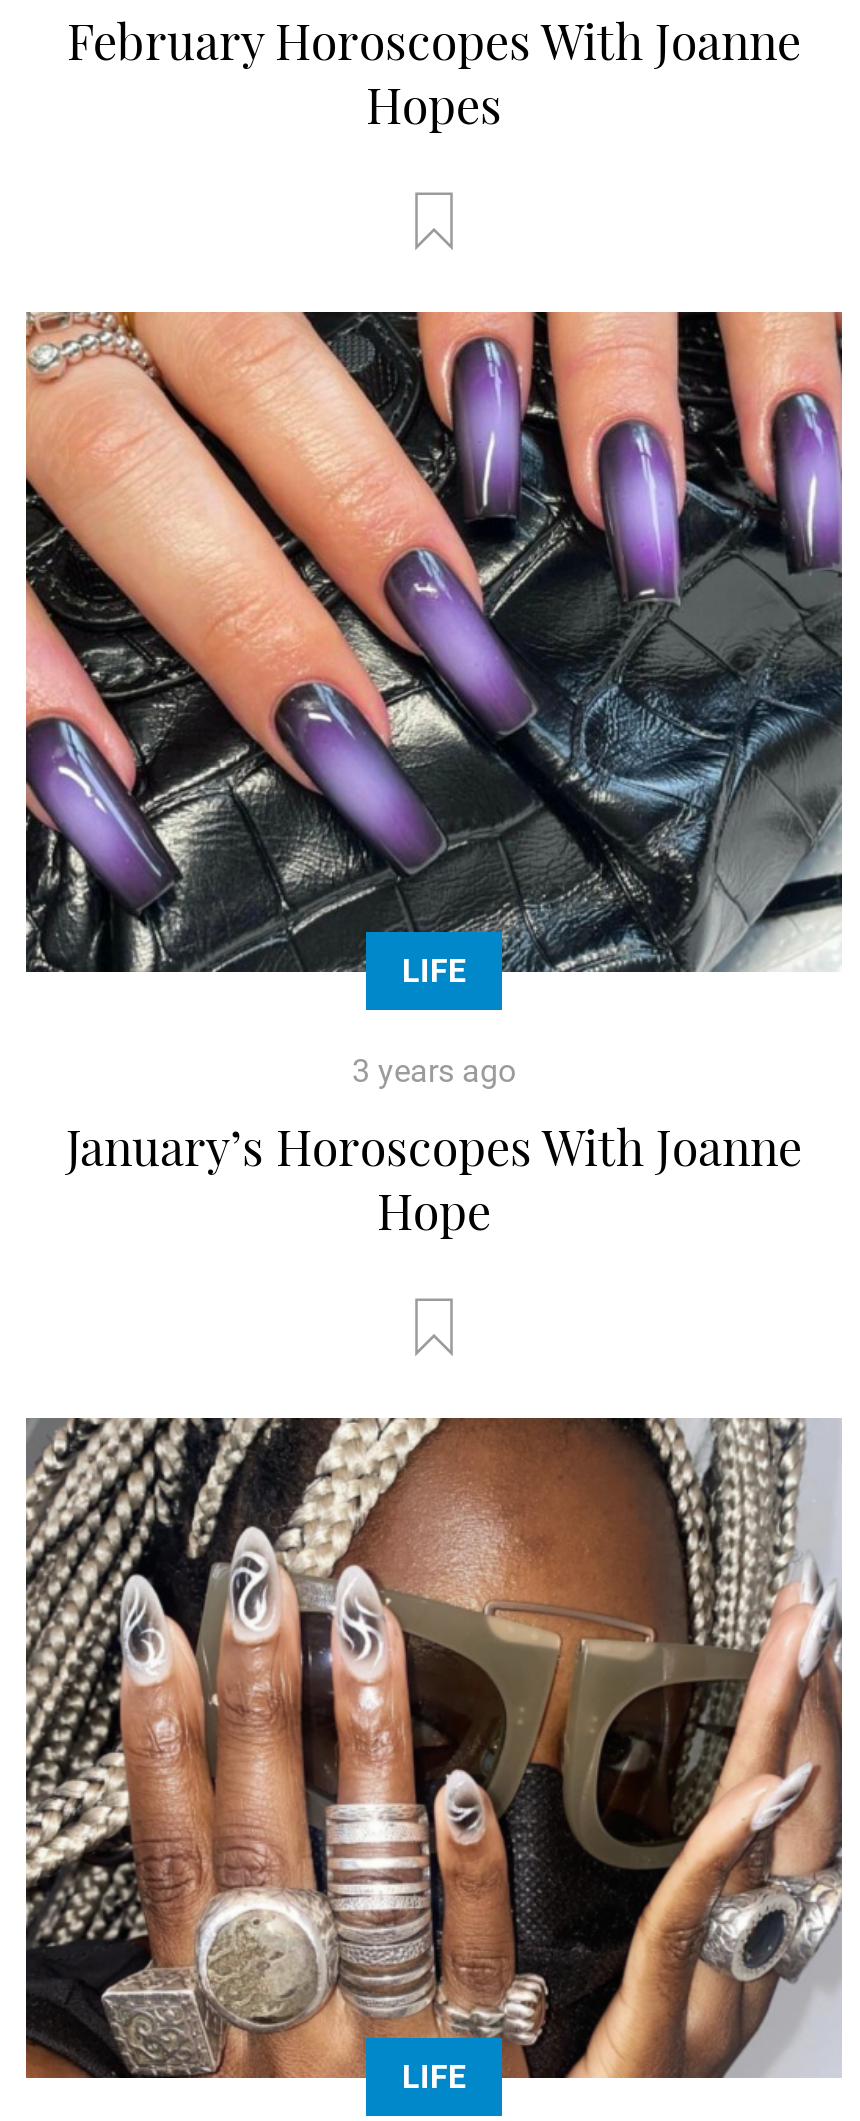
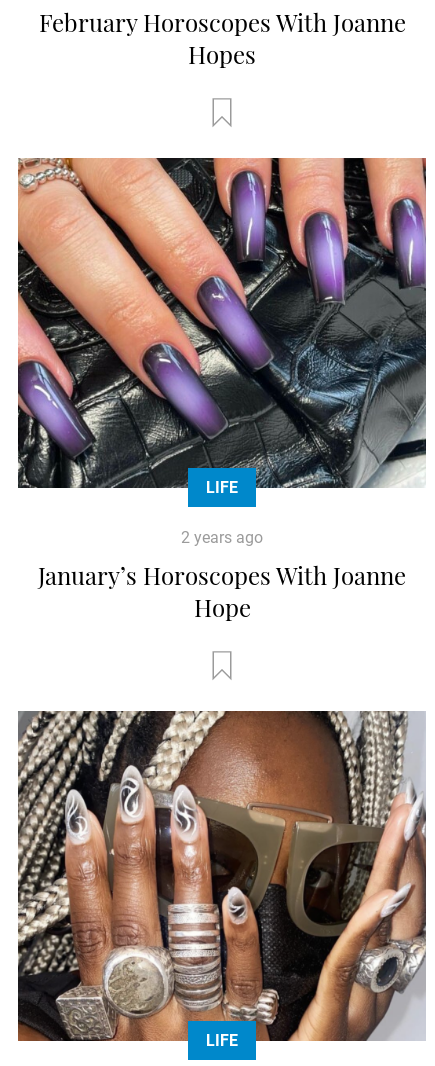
[352,1052,516,1090] 3 years ago -> [181,528,263,547] 2 years ago

